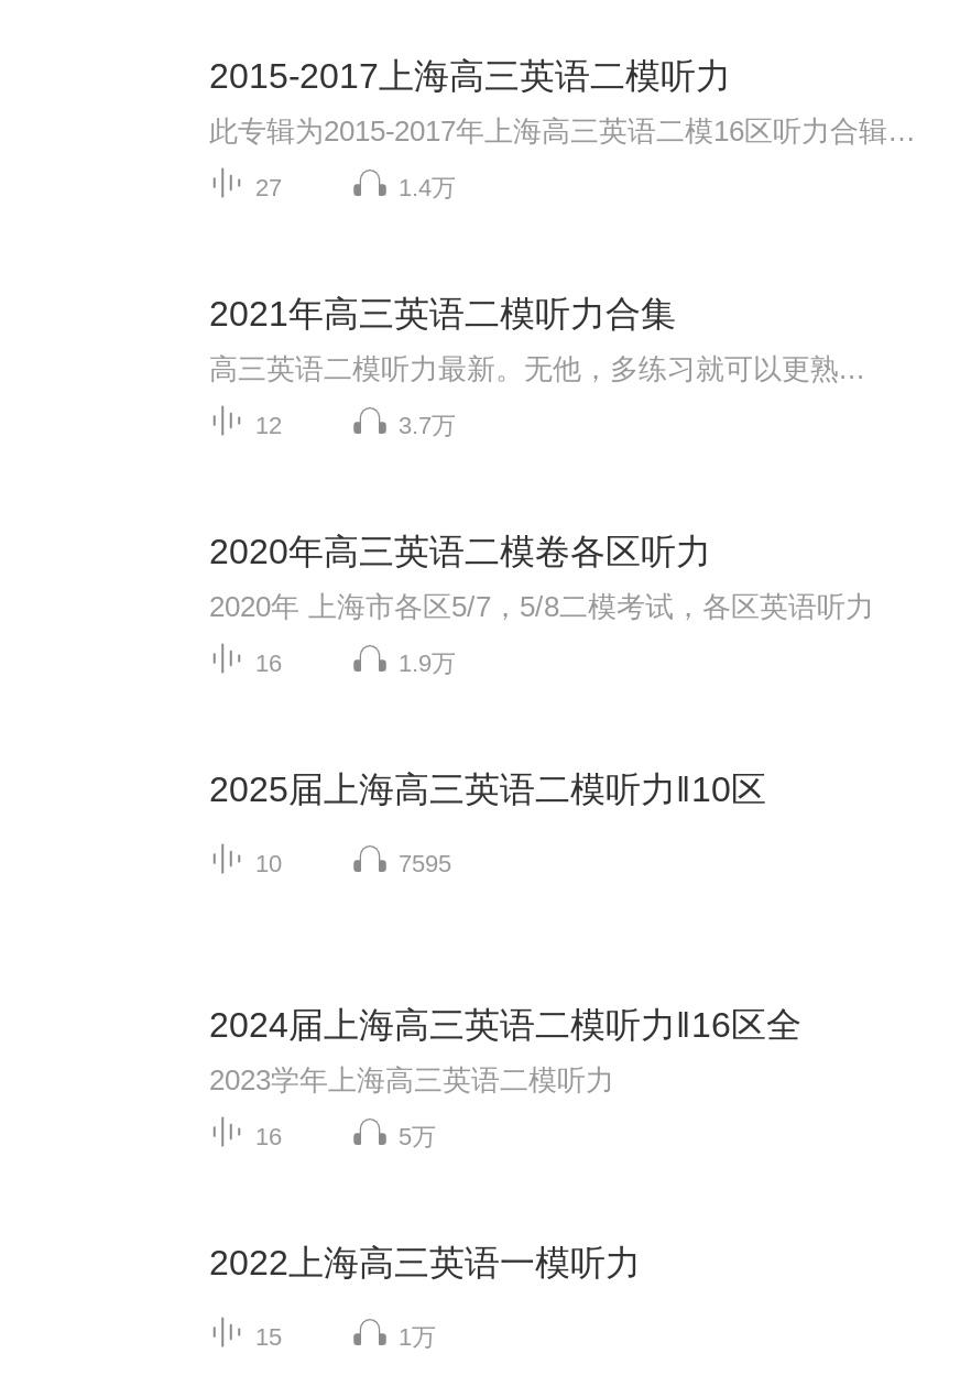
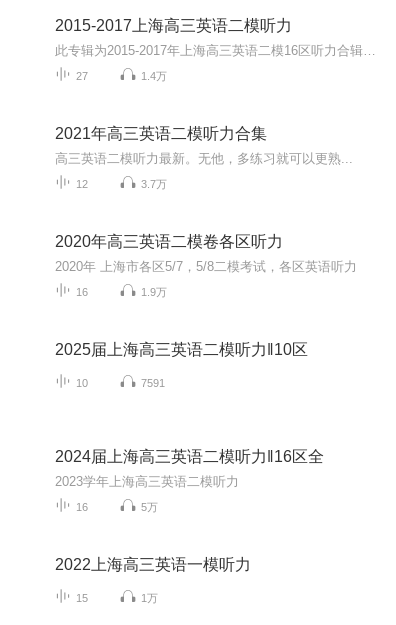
[399,849,451,876] 7595 -> [141,377,165,389] 7591

